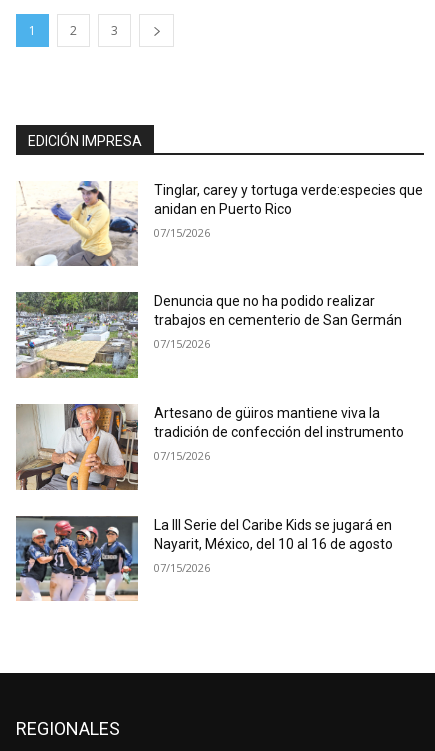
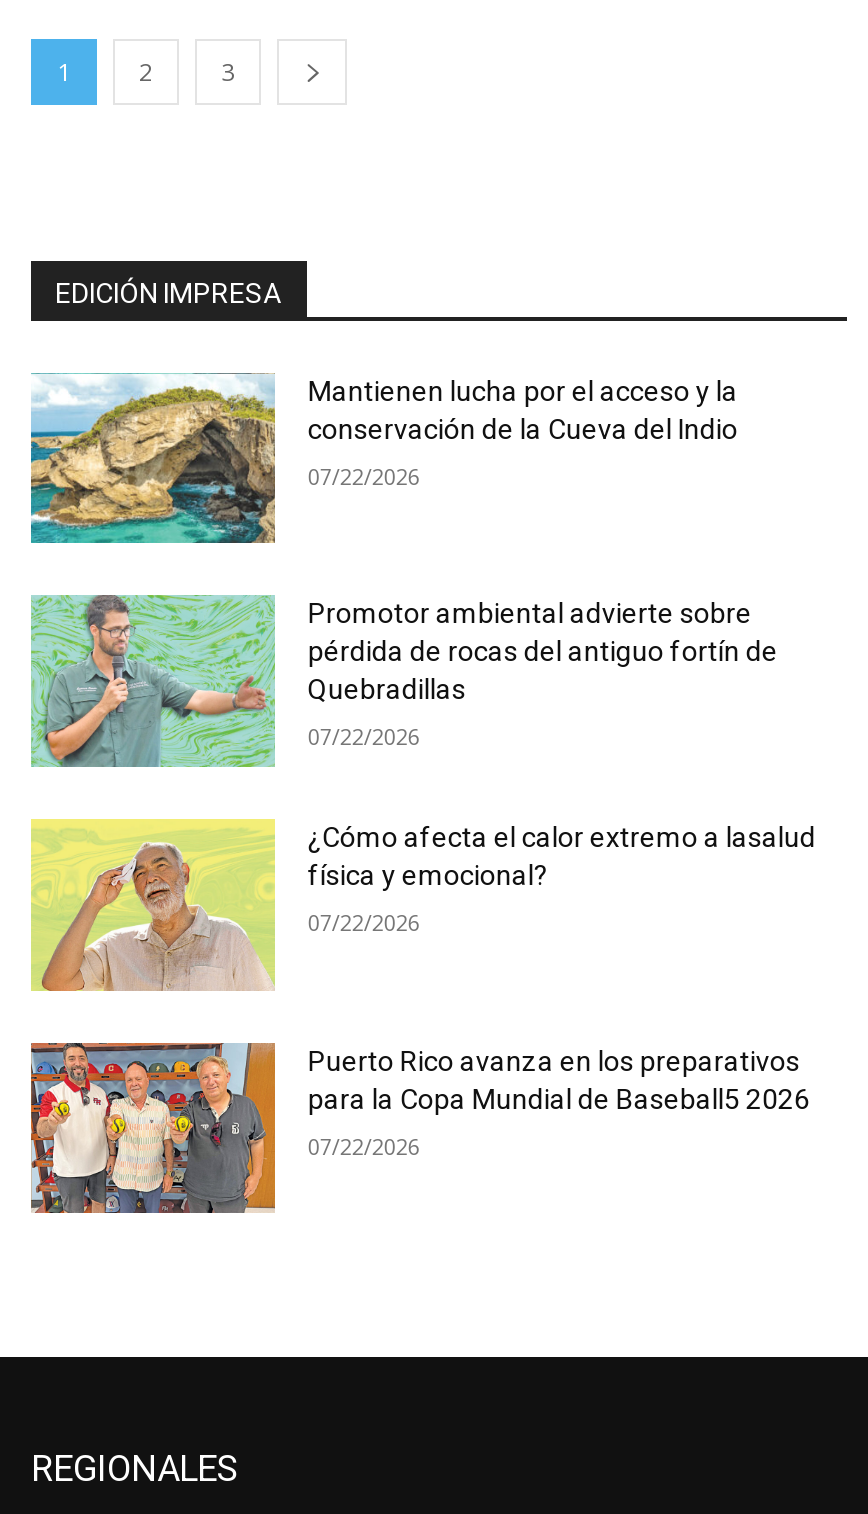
[16,181,423,267] [image] | Tinglar, carey y tortuga verde:especies que | anidan en Puerto Rico -> [29,373,738,545] [image] | Mantienen lucha por el acceso y la | conservación de la Cueva del Indio
[154,225,210,240] 07/15/2026 -> [308,460,420,490] 07/22/2026
[16,291,402,379] [image] | Denuncia que no ha podido realizar | trabajos en cementerio de San Germán -> [31,595,778,769] [image] | Promotor ambiental advierte sobre | pérdida de rocas del antiguo fortín de | Quebradillas
[154,336,210,351] 07/15/2026 -> [308,722,420,752] 07/22/2026
[15,403,404,491] [image] | Artesano de güiros mantiene viva la | tradición de confección del instrumento -> [29,817,816,993] [image] | ¿Cómo afecta el calor extremo a lasalud | física y emocional?
[154,448,210,463] 07/15/2026 -> [308,907,420,937] 07/22/2026
[15,515,393,601] [image] | La III Serie del Caribe Kids se jugará en | Nayarit, México, del 10 al 16 de agosto -> [29,1041,810,1215] [image] | Puerto Rico avanza en los preparativos | para la Copa Mundial de Baseball5 2026
[154,560,210,575] 07/15/2026 -> [308,1130,420,1160] 07/22/2026

